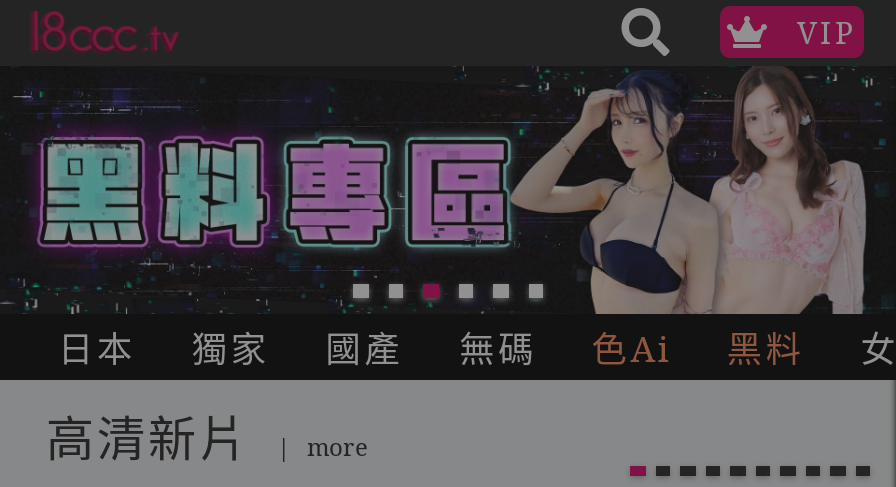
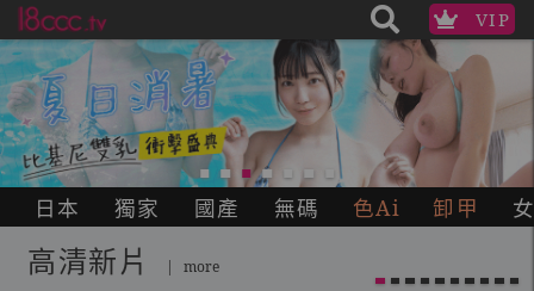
[6,66,890,370] [image] | 黑料 -> [4,38,530,221] [image] | 卸甲

